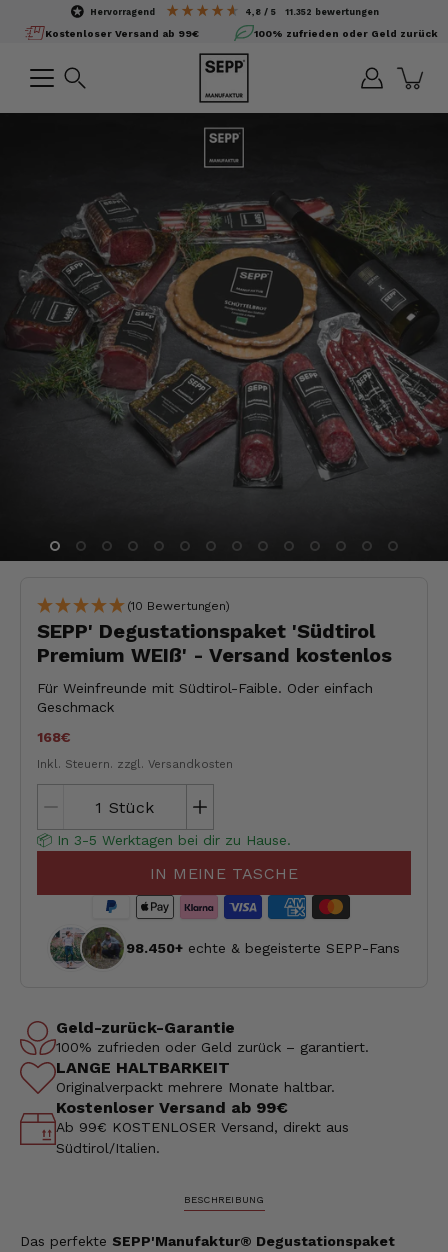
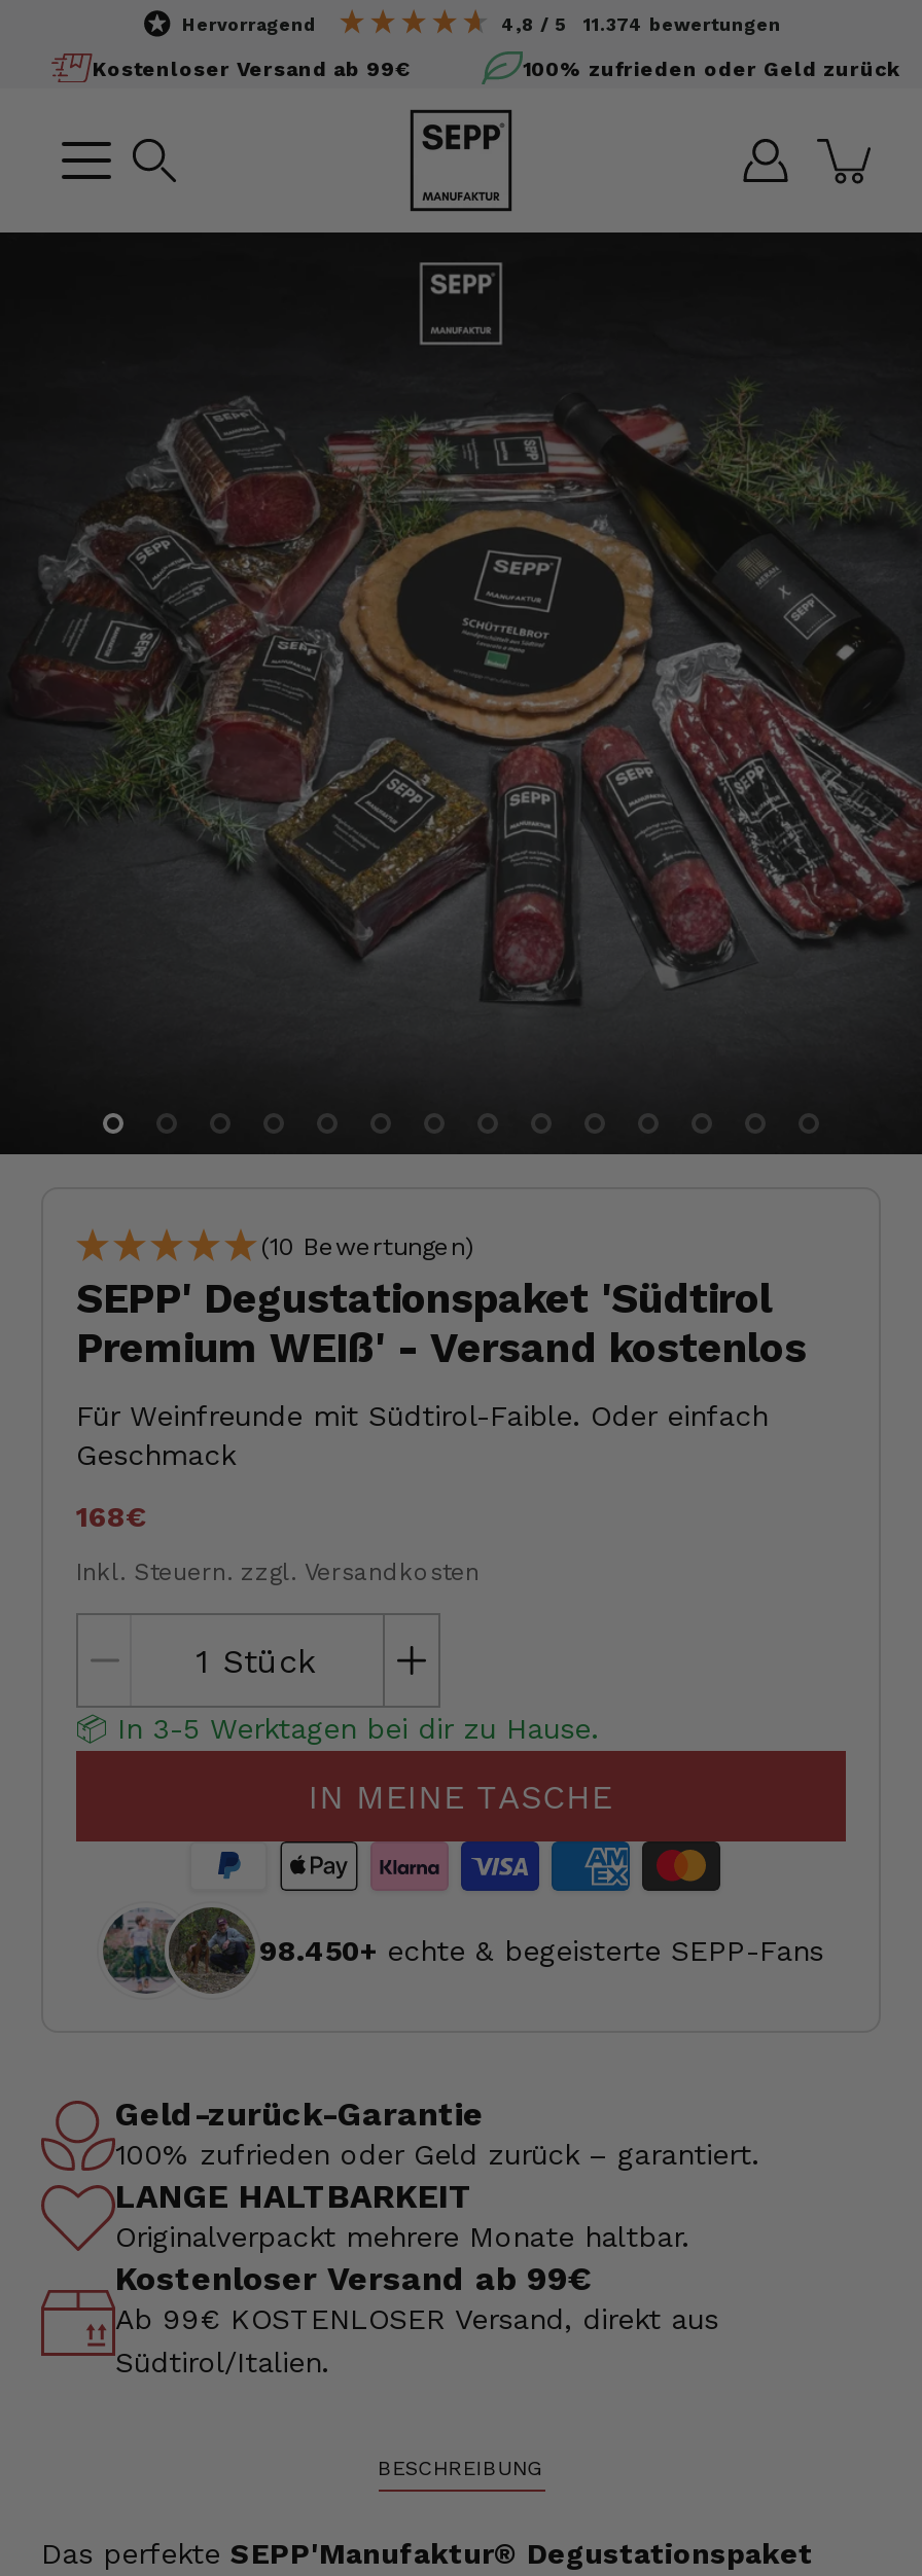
[244,6,378,16] 4,8 / 5 11.352 bewertungen -> [501,13,781,34] 4,8 / 5 11.374 bewertungen

